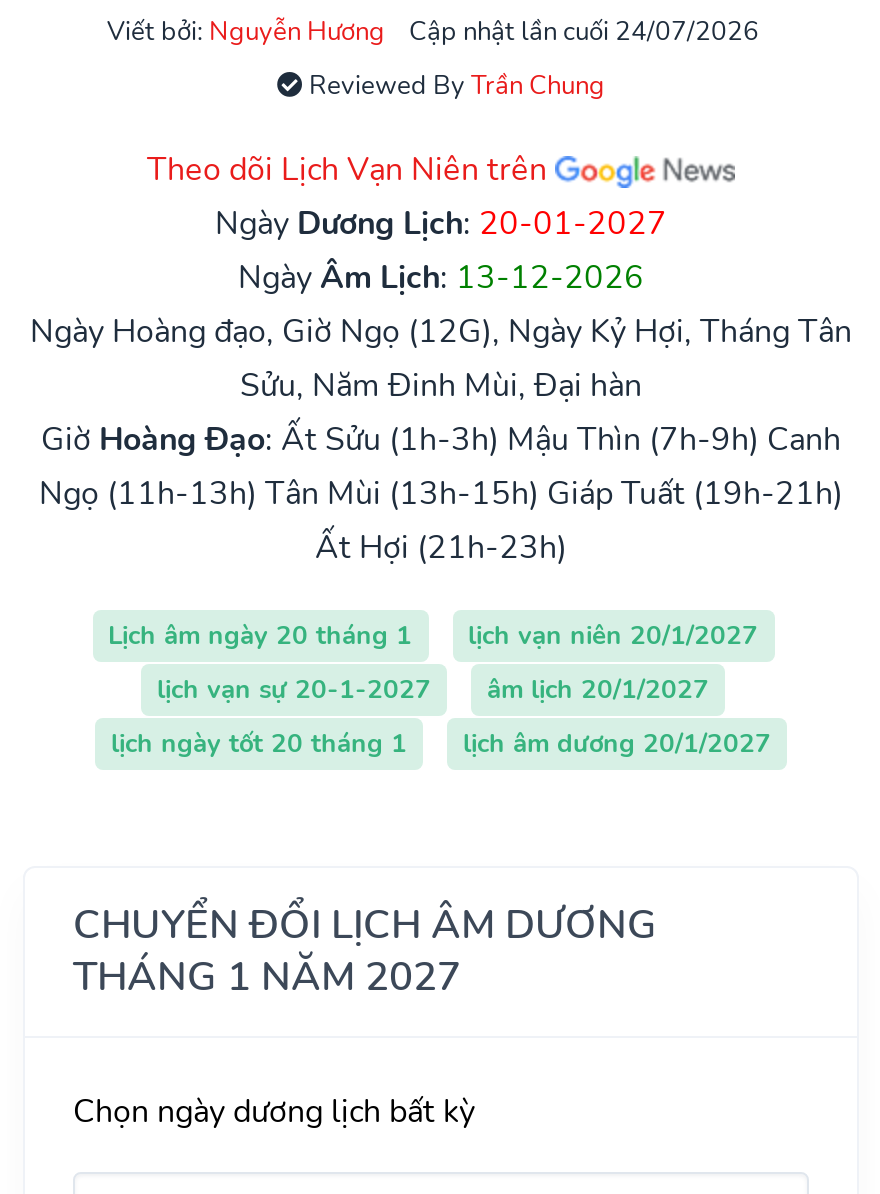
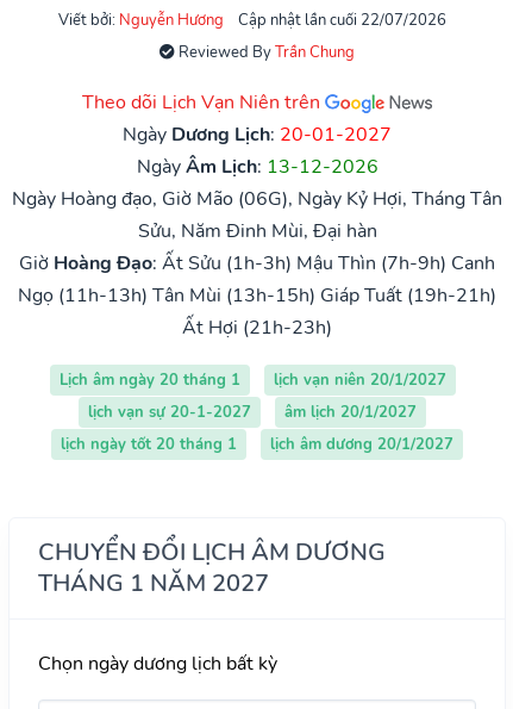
[409,14,759,50] Cập nhật lần cuối 24/07/2026 -> [238,10,446,31] Cập nhật lần cuối 22/07/2026
[30,310,852,354] Ngày Hoàng đạo, Giờ Ngọ (12G), Ngày Kỷ Hợi, Tháng Tân -> [12,186,502,212] Ngày Hoàng đạo, Giờ Mão (06G), Ngày Kỷ Hợi, Tháng Tân

